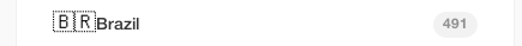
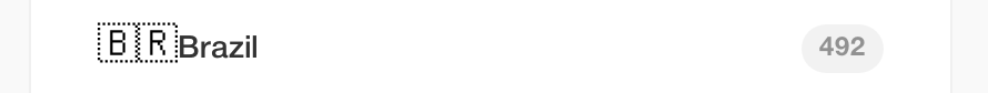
[443,18,468,31] 491 -> [819,35,866,60] 492

